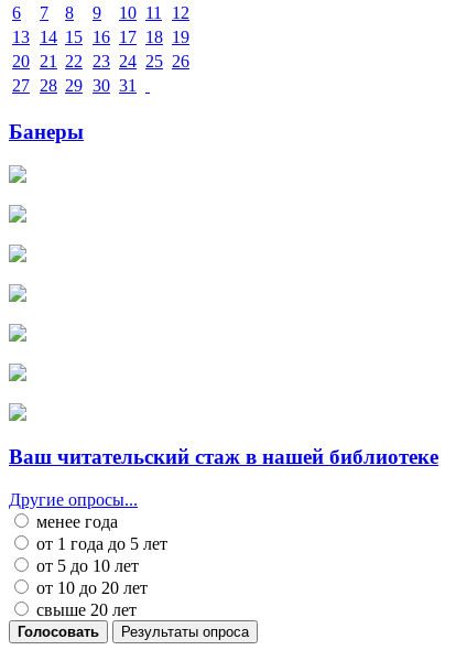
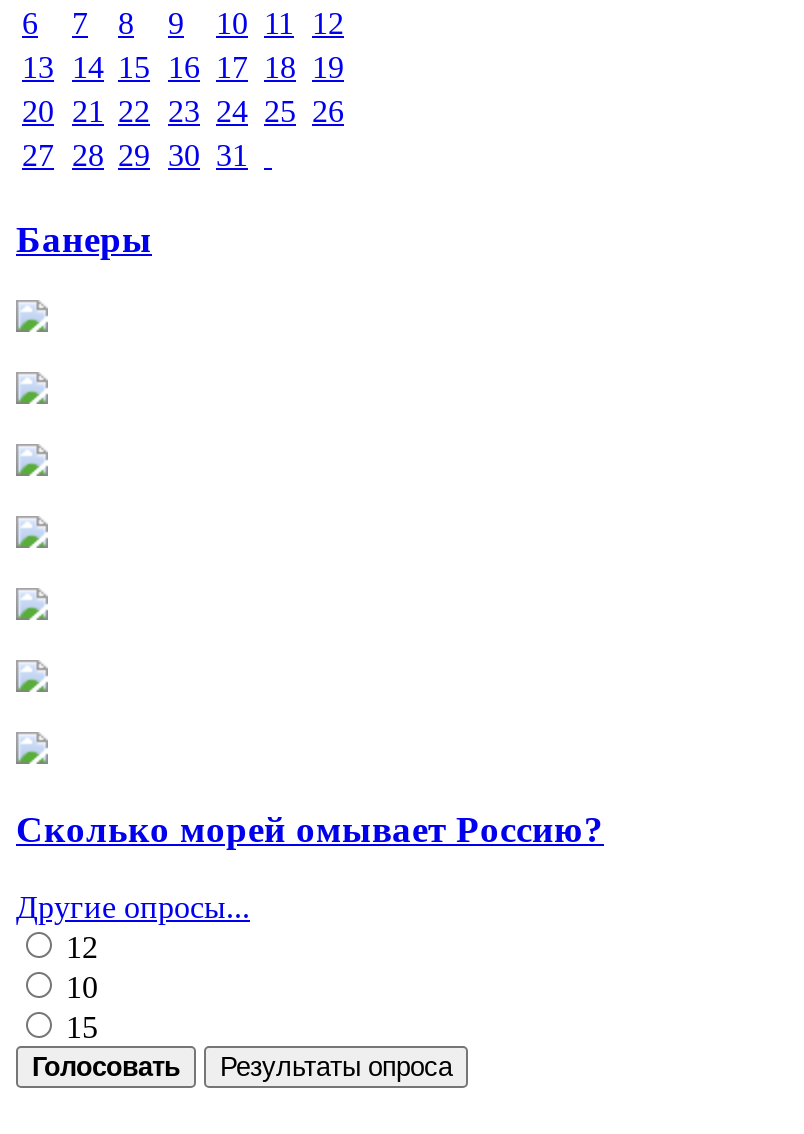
[9,446,438,469] Ваш читательский стаж в нашей библиотеке -> [16,809,604,851] Сколько морей омывает Россию?
[32,512,167,619] менее года | от 1 года до 5 лет | от 5 до 10 лет | от 10 до 20 лет | свыше 20 лет -> [58,930,98,1044] 12 | 10 | 15

